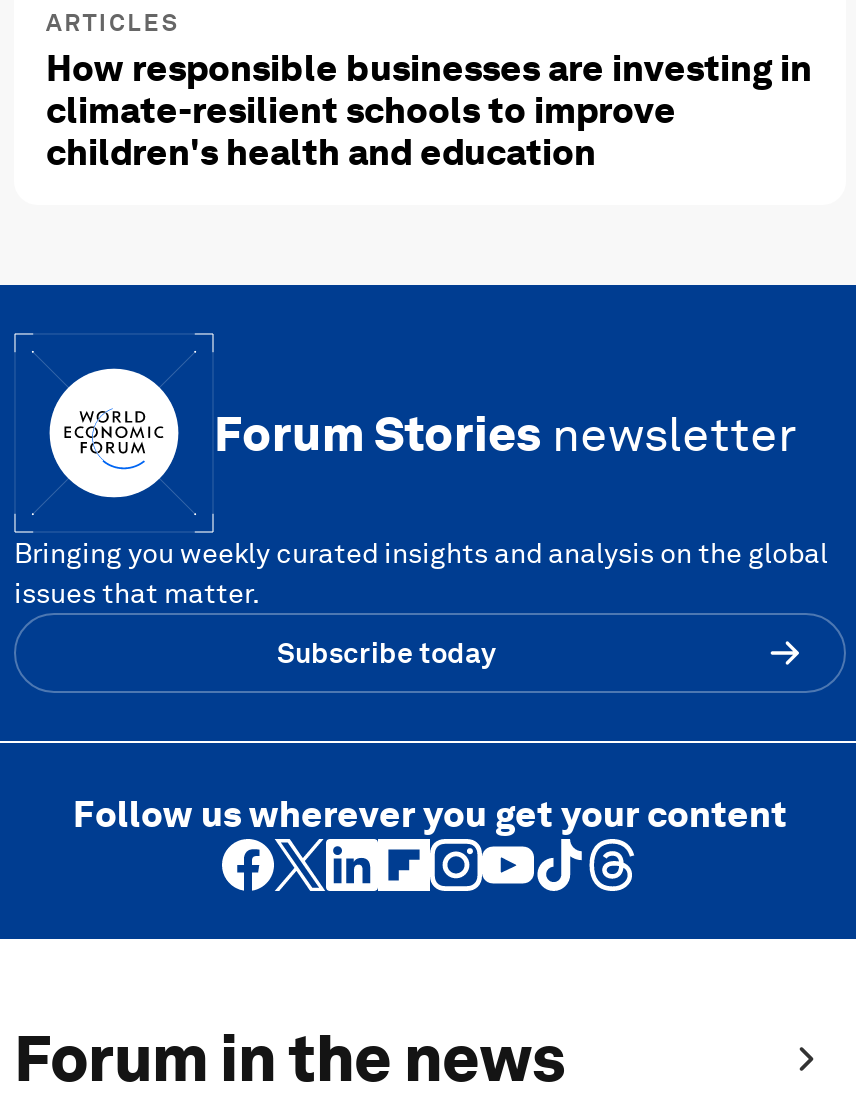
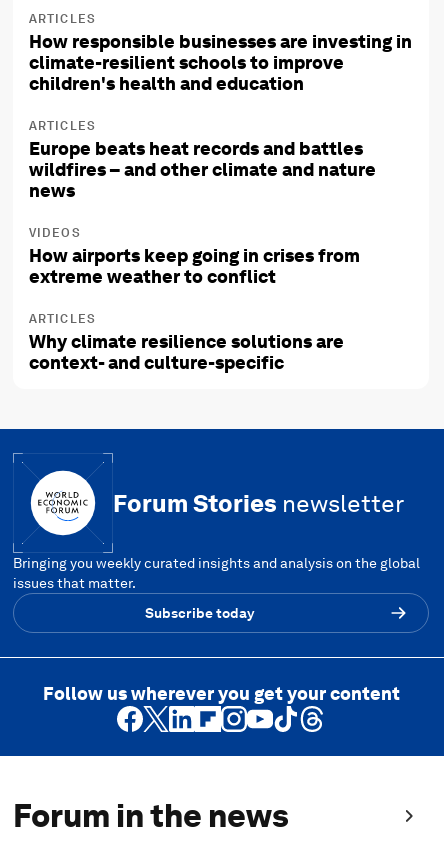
none -> [29,119,376,373] ARTICLES | Europe beats heat records and battles | wildfires – and other climate and nature | news | VIDEOS | How airports keep going in crises from | extreme weather to conflict | ARTICLES | Why climate resilience solutions are | context- and culture-specific

